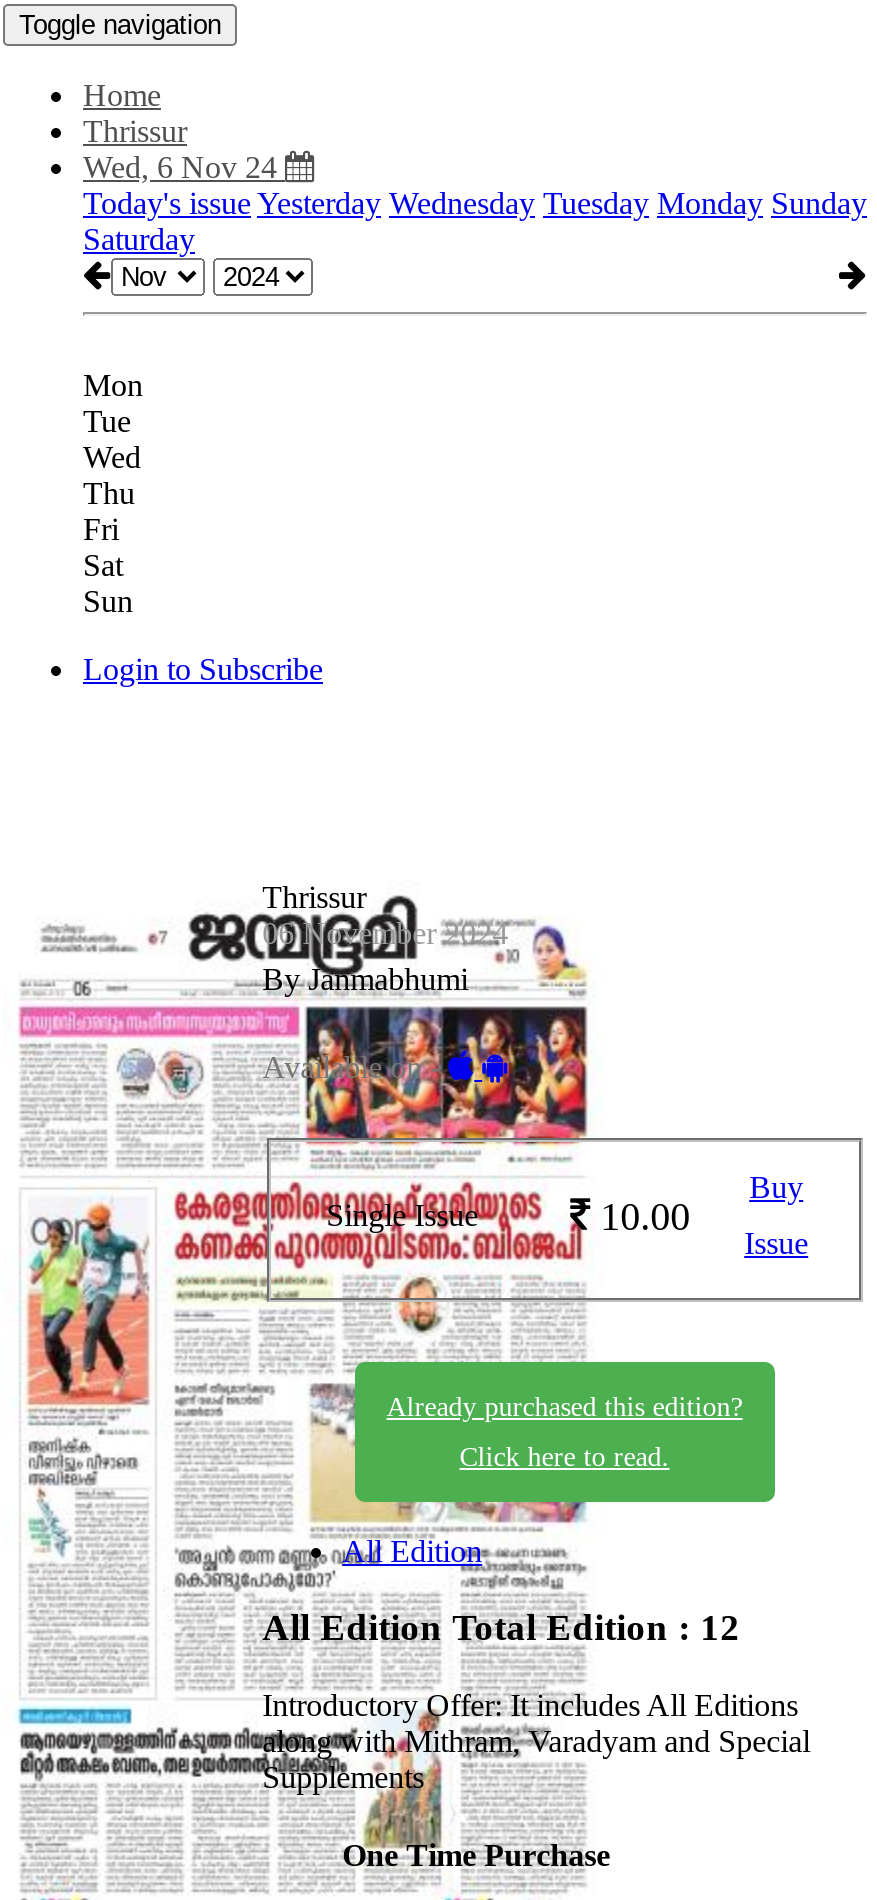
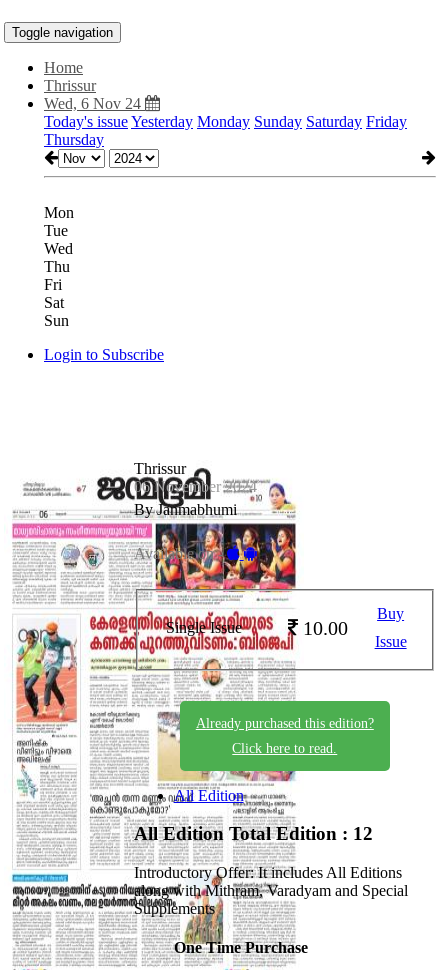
[83,186,867,256] Today's issue Yesterday Wednesday Tuesday Monday Sunday | Saturday -> [44,113,407,148] Today's issue Yesterday Monday Sunday Saturday Friday | Thursday

